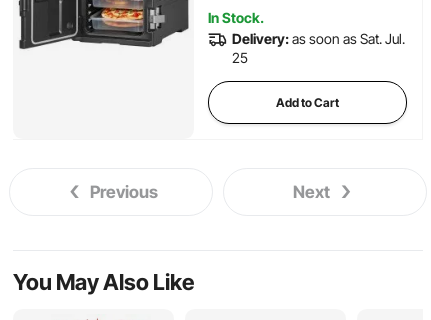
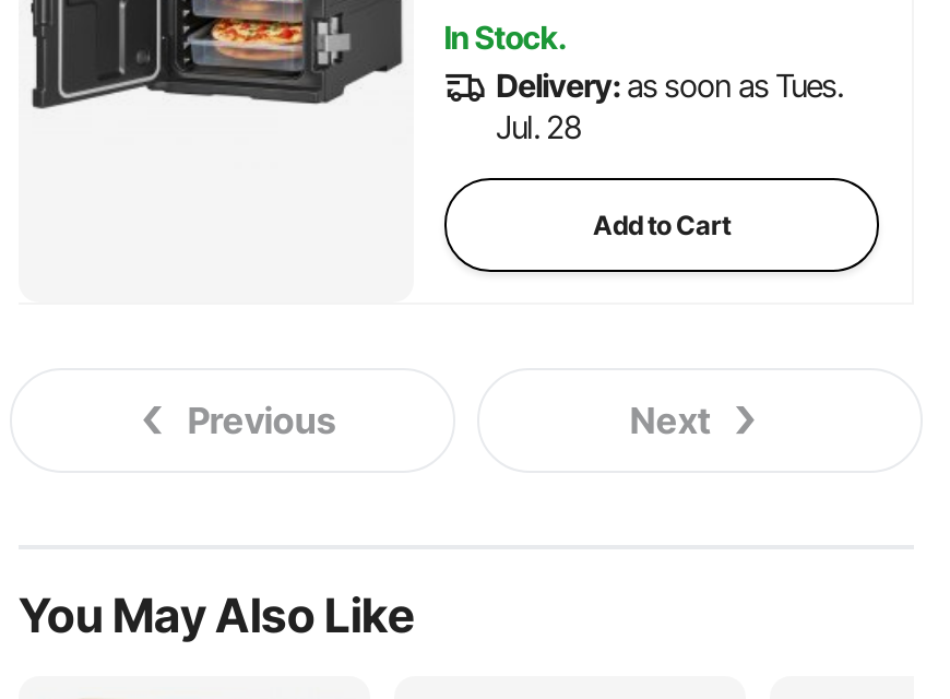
[232,30,405,66] Delivery: as soon as Sat. Jul. | 25 -> [496,65,843,144] Delivery: as soon as Tues. | Jul. 28

